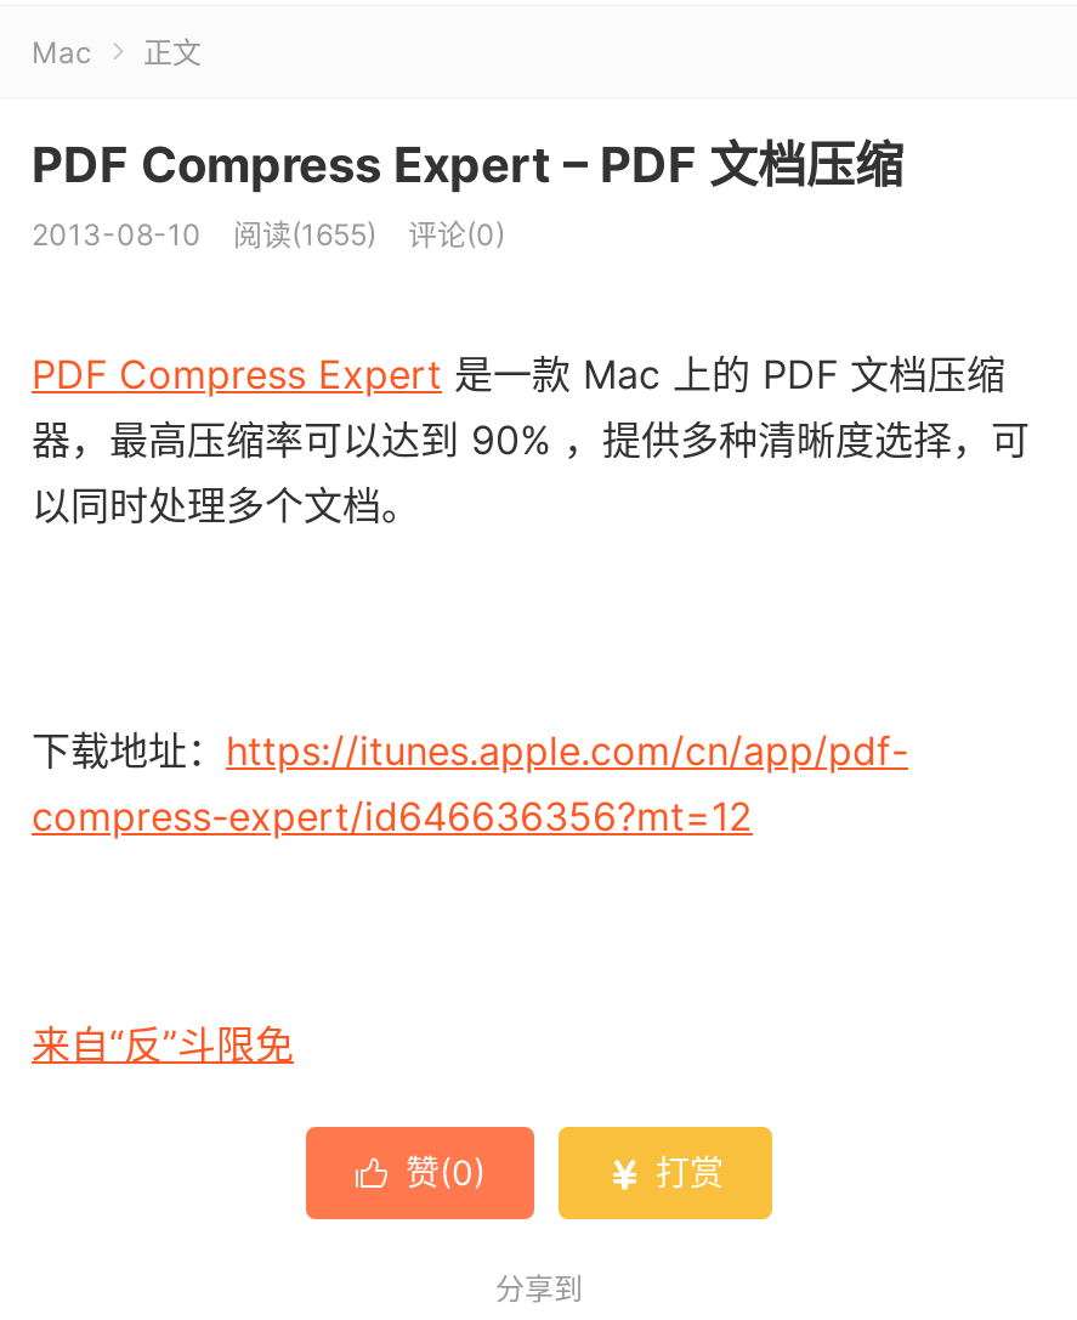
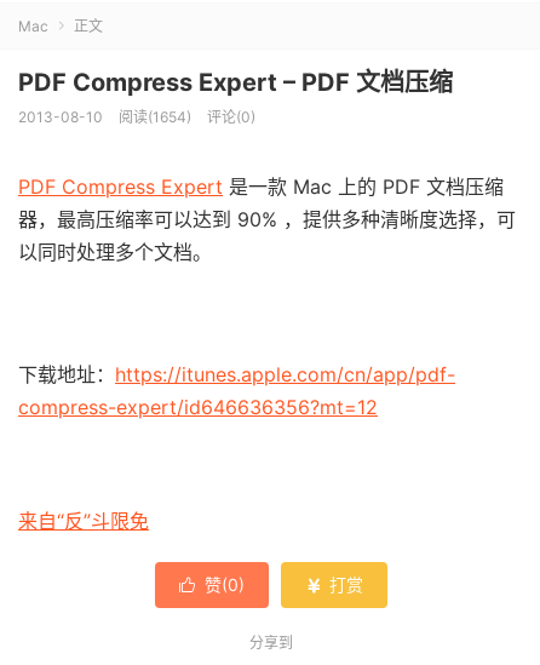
[32,216,505,253] 2013-08-10 阅读(1655) 评论(0) -> [18,108,255,126] 2013-08-10 阅读(1654) 评论(0)

